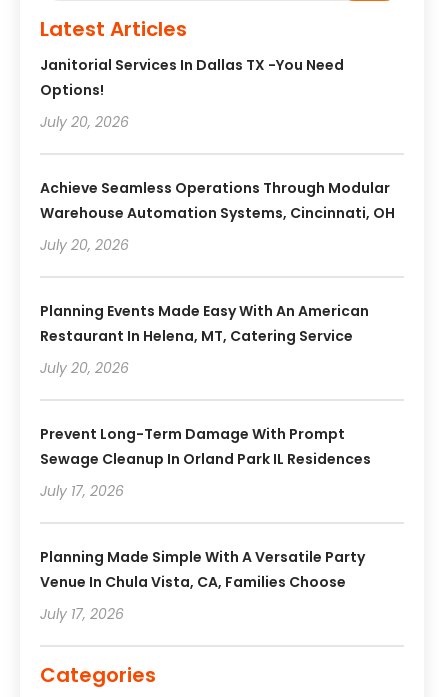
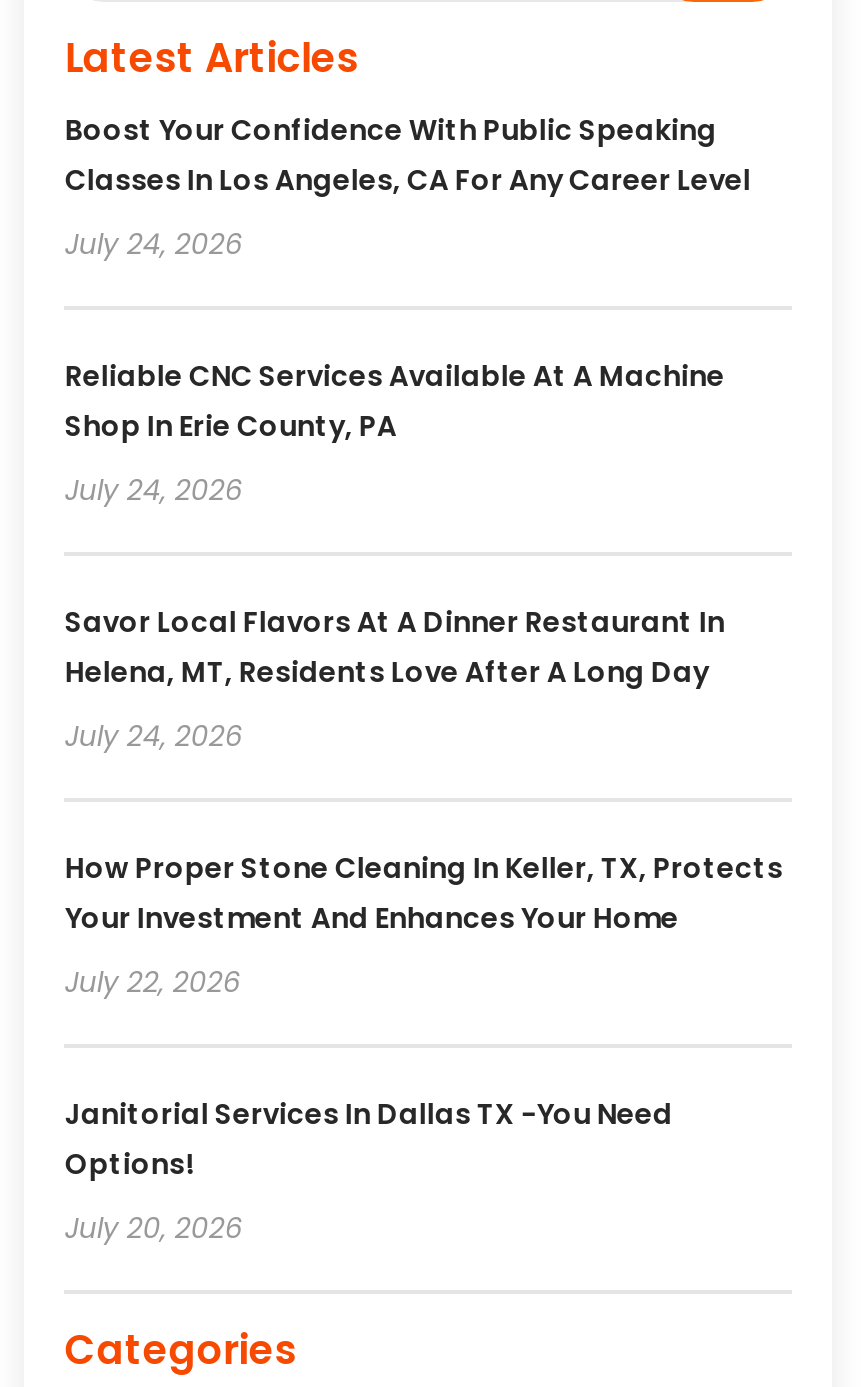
none -> [65,110,783,1002] Boost Your Confidence With Public Speaking | Classes In Los Angeles, CA For Any Career Level | July 24, 2026 | Reliable CNC Services Available At A Machine | Shop In Erie County, PA | July 24, 2026 | Savor Local Flavors At A Dinner Restaurant In | Helena, MT, Residents Love After A Long Day | July 24, 2026 | How Proper Stone Cleaning In Keller, TX, Protects | Your Investment And Enhances Your Home | July 22, 2026
moved [40,55,344,132] -> [65,1094,673,1248]: Janitorial Services In Dallas TX -You Need | Options! | July 20, 2026
[40,178,395,624] Achieve Seamless Operations Through Modular | Warehouse Automation Systems, Cincinnati, OH | July 20, 2026 | Planning Events Made Easy With An American | Restaurant In Helena, MT, Catering Service | July 20, 2026 | Prevent Long-Term Damage With Prompt | Sewage Cleanup In Orland Park IL Residences | July 17, 2026 | Planning Made Simple With A Versatile Party | Venue In Chula Vista, CA, Families Choose | July 17, 2026 -> none

